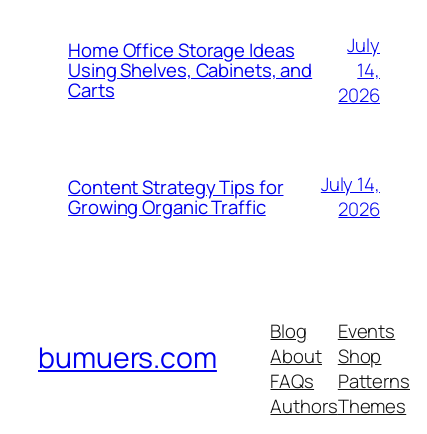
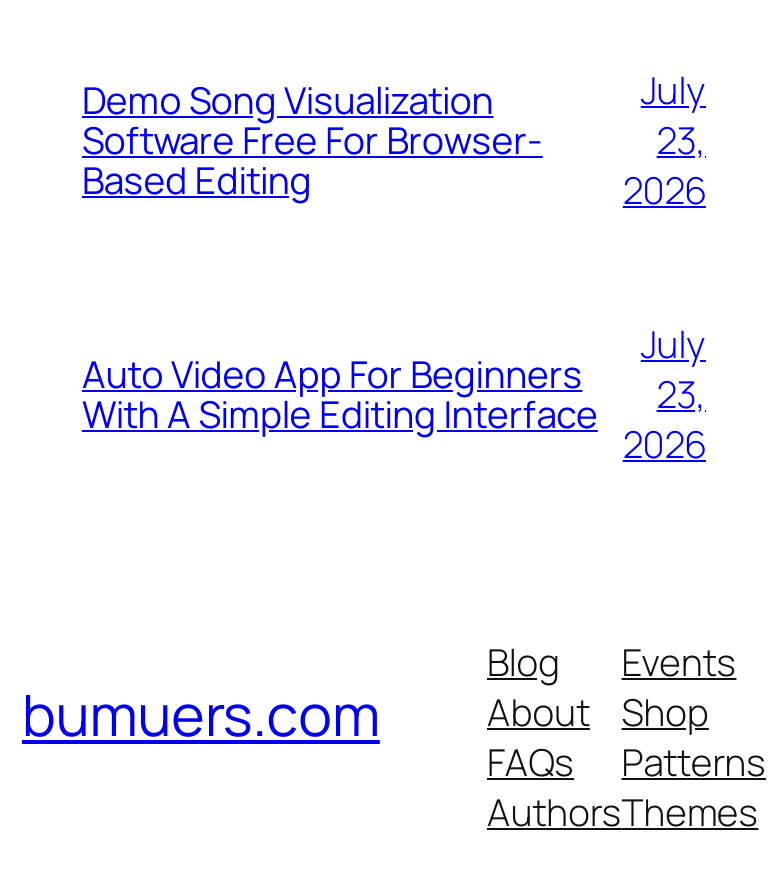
[68,37,312,103] Home Office Storage Ideas | Using Shelves, Cabinets, and | Carts -> [82,75,543,207] Demo Song Visualization | Software Free For Browser- | Based Editing
[357,57,380,83] 14, -> [657,114,706,166] 23,
[68,174,283,220] Content Strategy Tips for | Growing Organic Traffic -> [82,349,598,441] Auto Video App For Beginners | With A Simple Editing Interface
[321,171,380,197] July 14, -> [641,318,706,420] July | 23,

